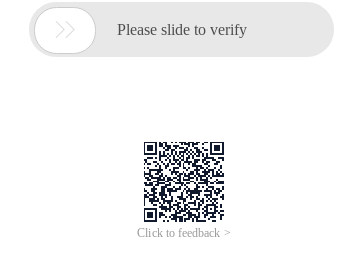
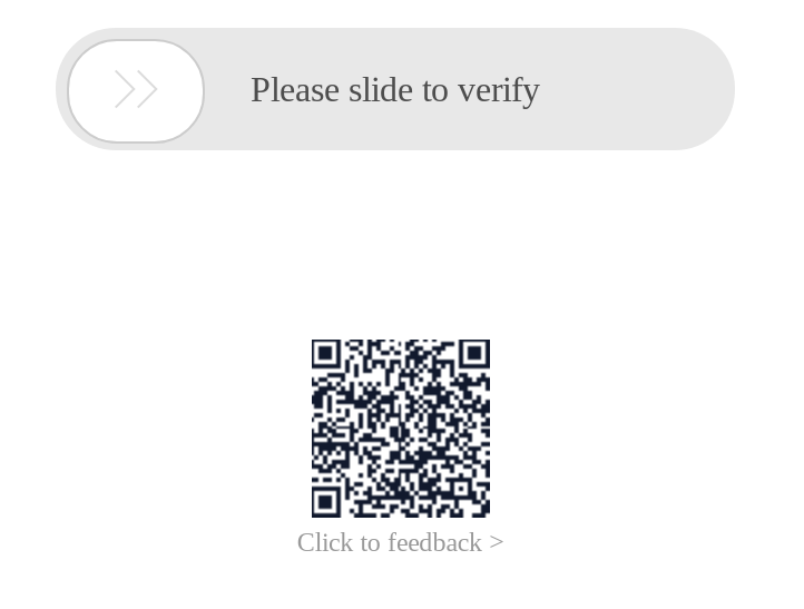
[144,141,224,223] [image] -> [310,337,492,520] [image]

